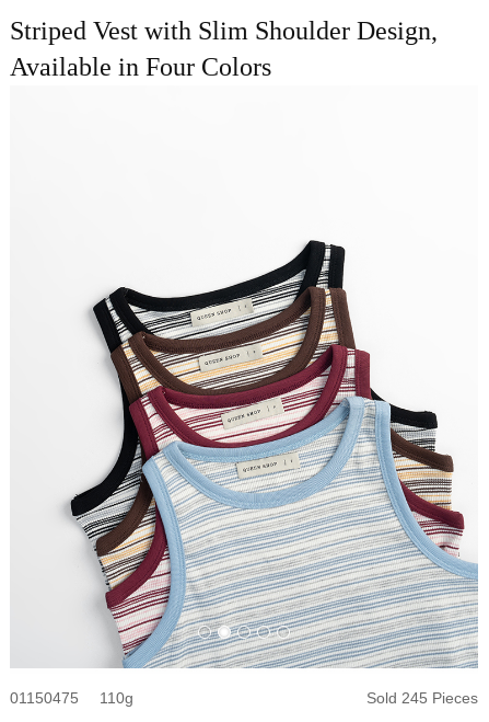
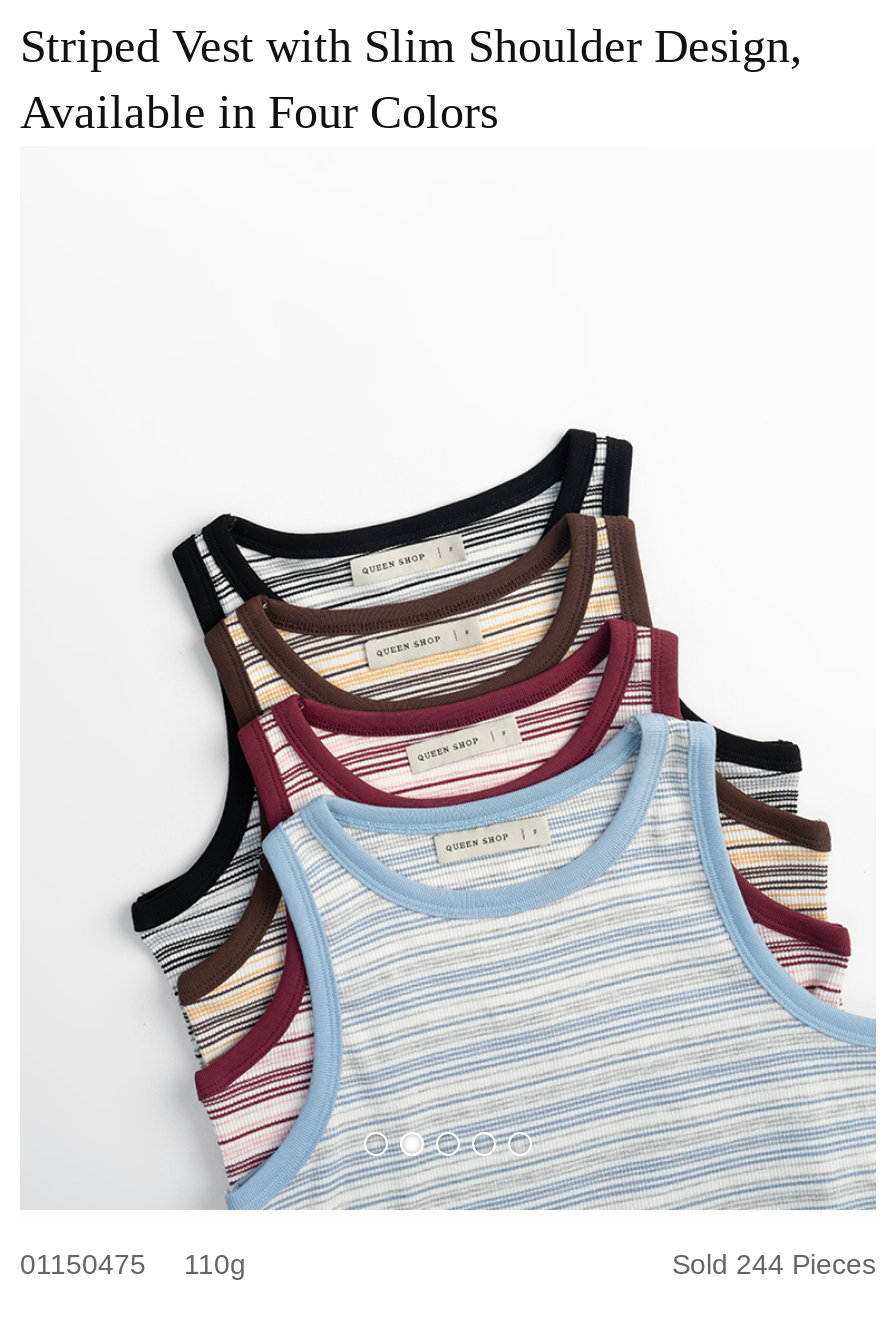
[366,689,478,707] Sold 245 Pieces -> [672,1248,876,1280] Sold 244 Pieces

